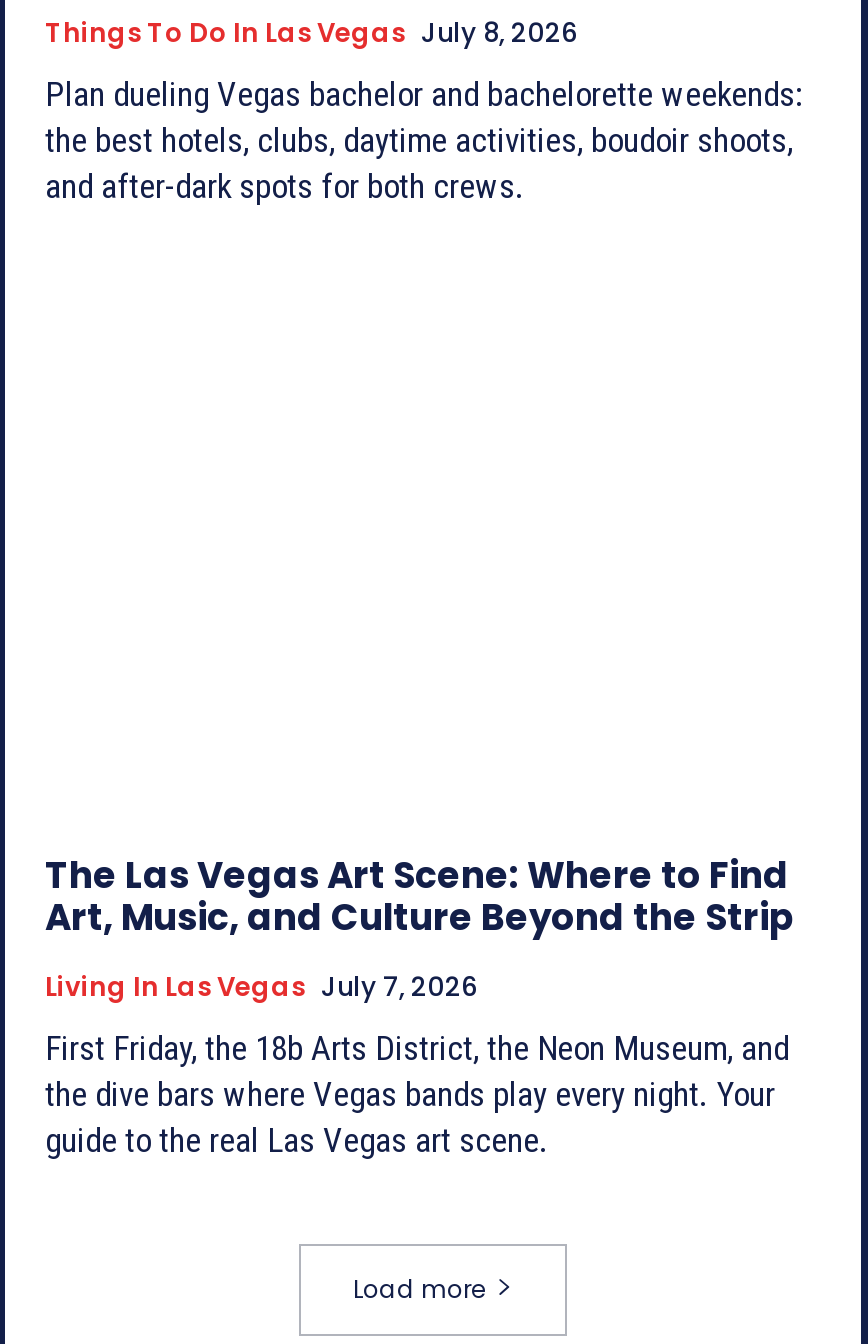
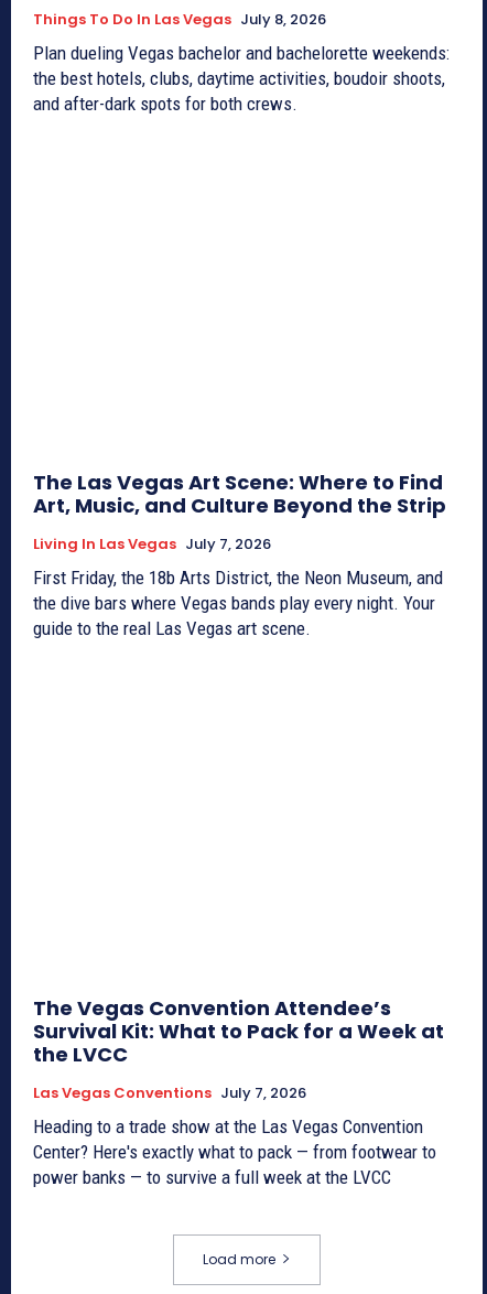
none -> [33,994,444,1188] The Vegas Convention Attendee’s | Survival Kit: What to Pack for a Week at | the LVCC | Las Vegas Conventions July 7, 2026 | Heading to a trade show at the Las Vegas Convention | Center? Here's exactly what to pack — from footwear to | power banks — to survive a full week at the LVCC

